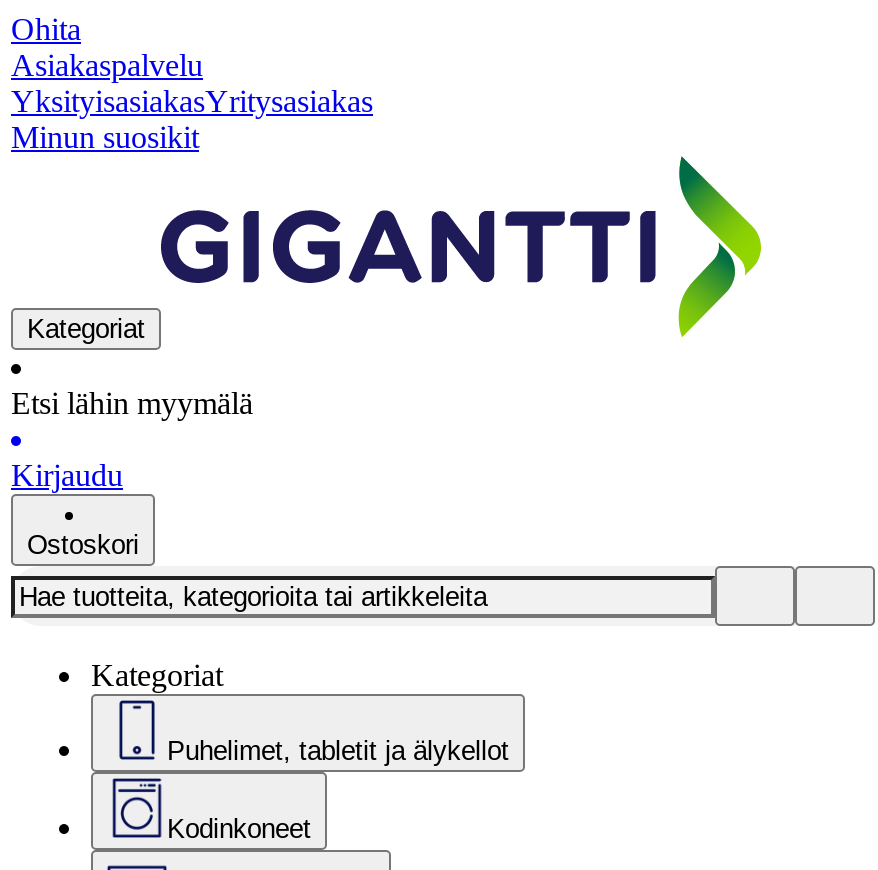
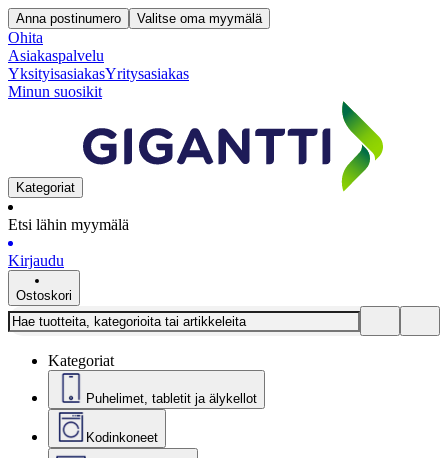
none -> [16,11,262,26] Anna postinumero | Valitse oma myymälä

